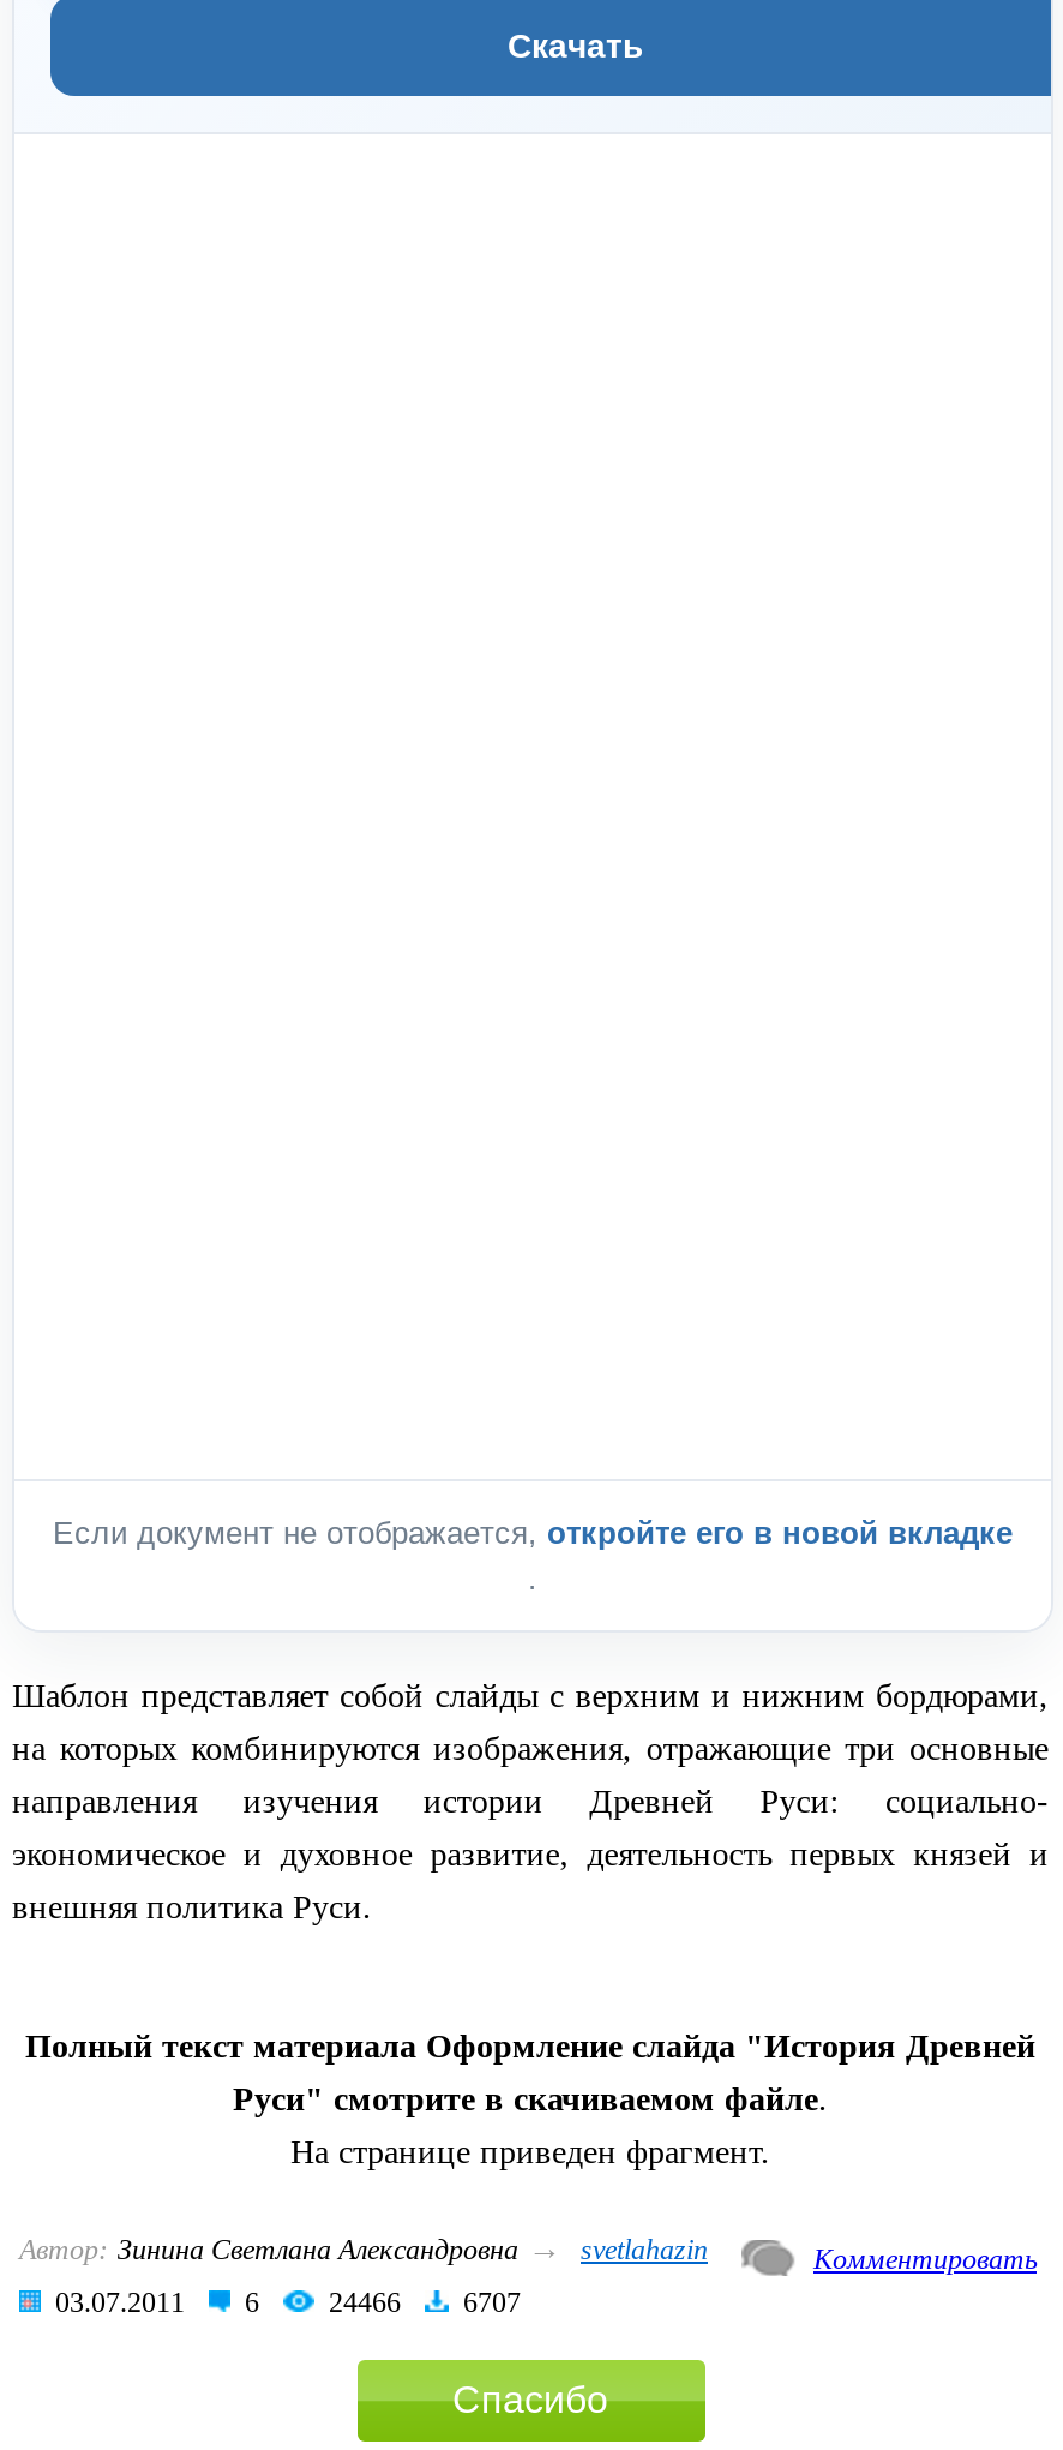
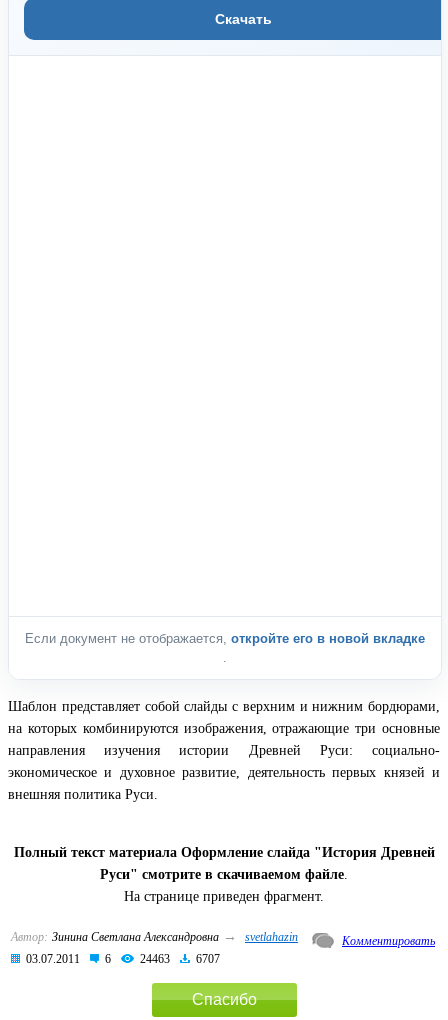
[48,2285,521,2319] 03.07.2011 6 24466 6707 -> [23,952,220,966] 03.07.2011 6 24463 6707

